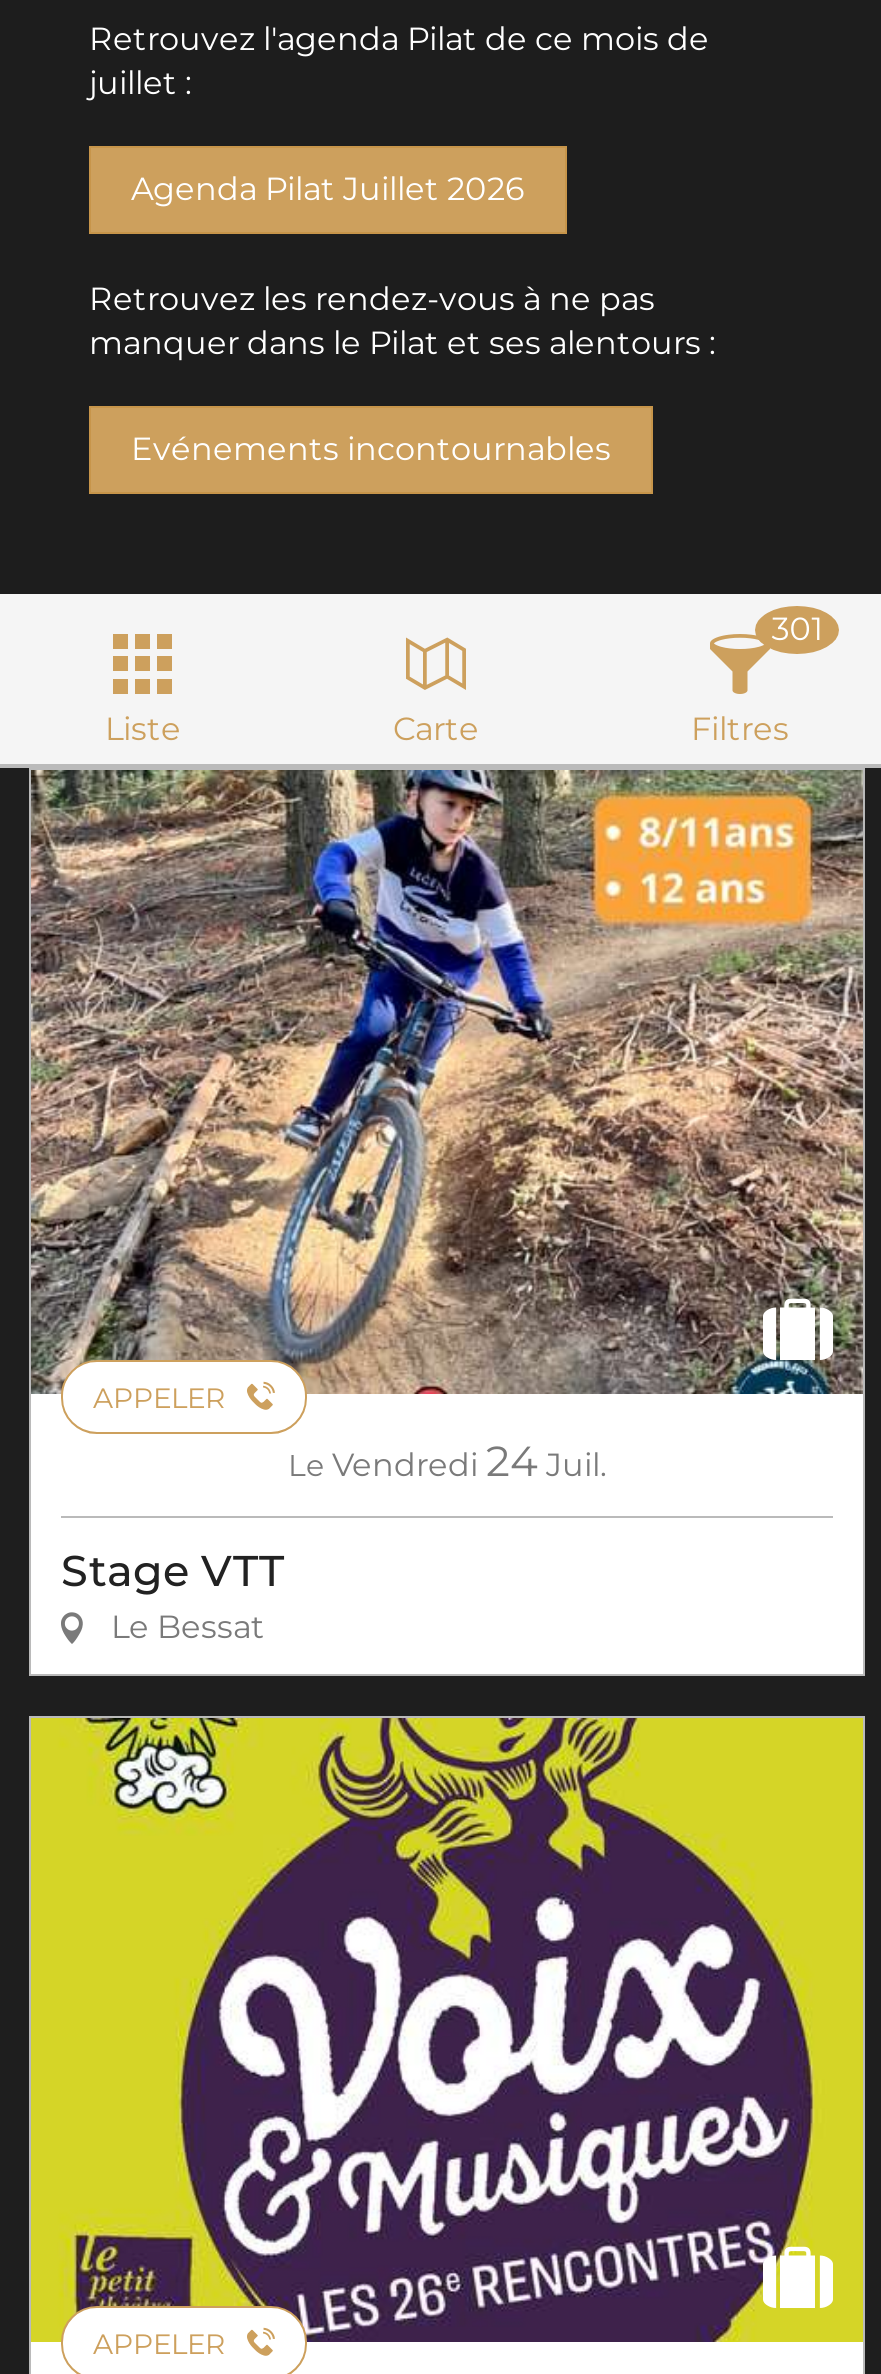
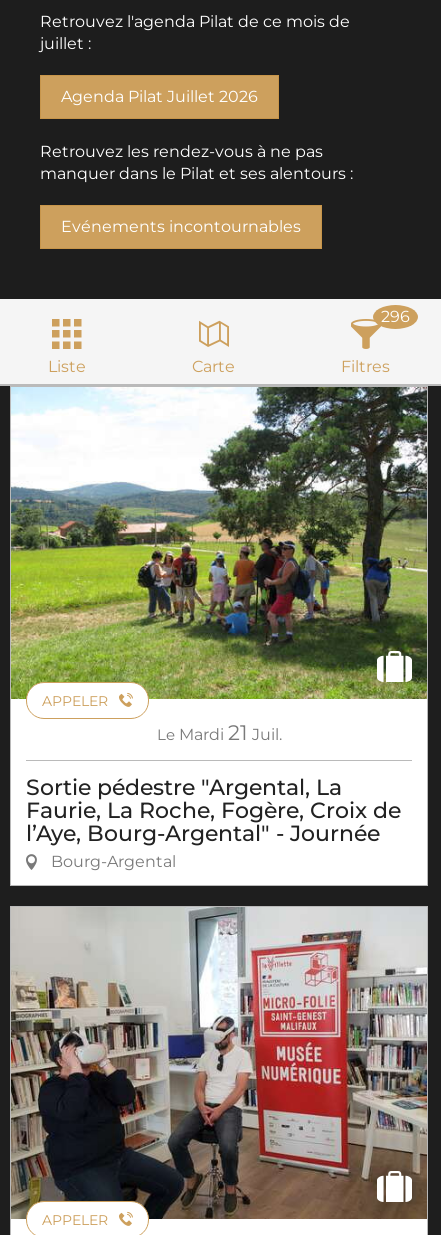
[771,610,823,648] 301 -> [381,307,410,326] 296
[29,768,865,1485] [image] | Le Vendredi 24 Juil. -> [10,386,428,744] [image] | Le Mardi 21 Juil.
[61,1543,285,1645] Stage VTT | Le Bessat -> [26,773,401,870] Sortie pédestre "Argental, La | Faurie, La Roche, Fogère, Croix de | l’Aye, Bourg-Argental" - Journée | Bourg-Argental
[29,1716,865,2344] [image] -> [10,906,428,1220] [image]

